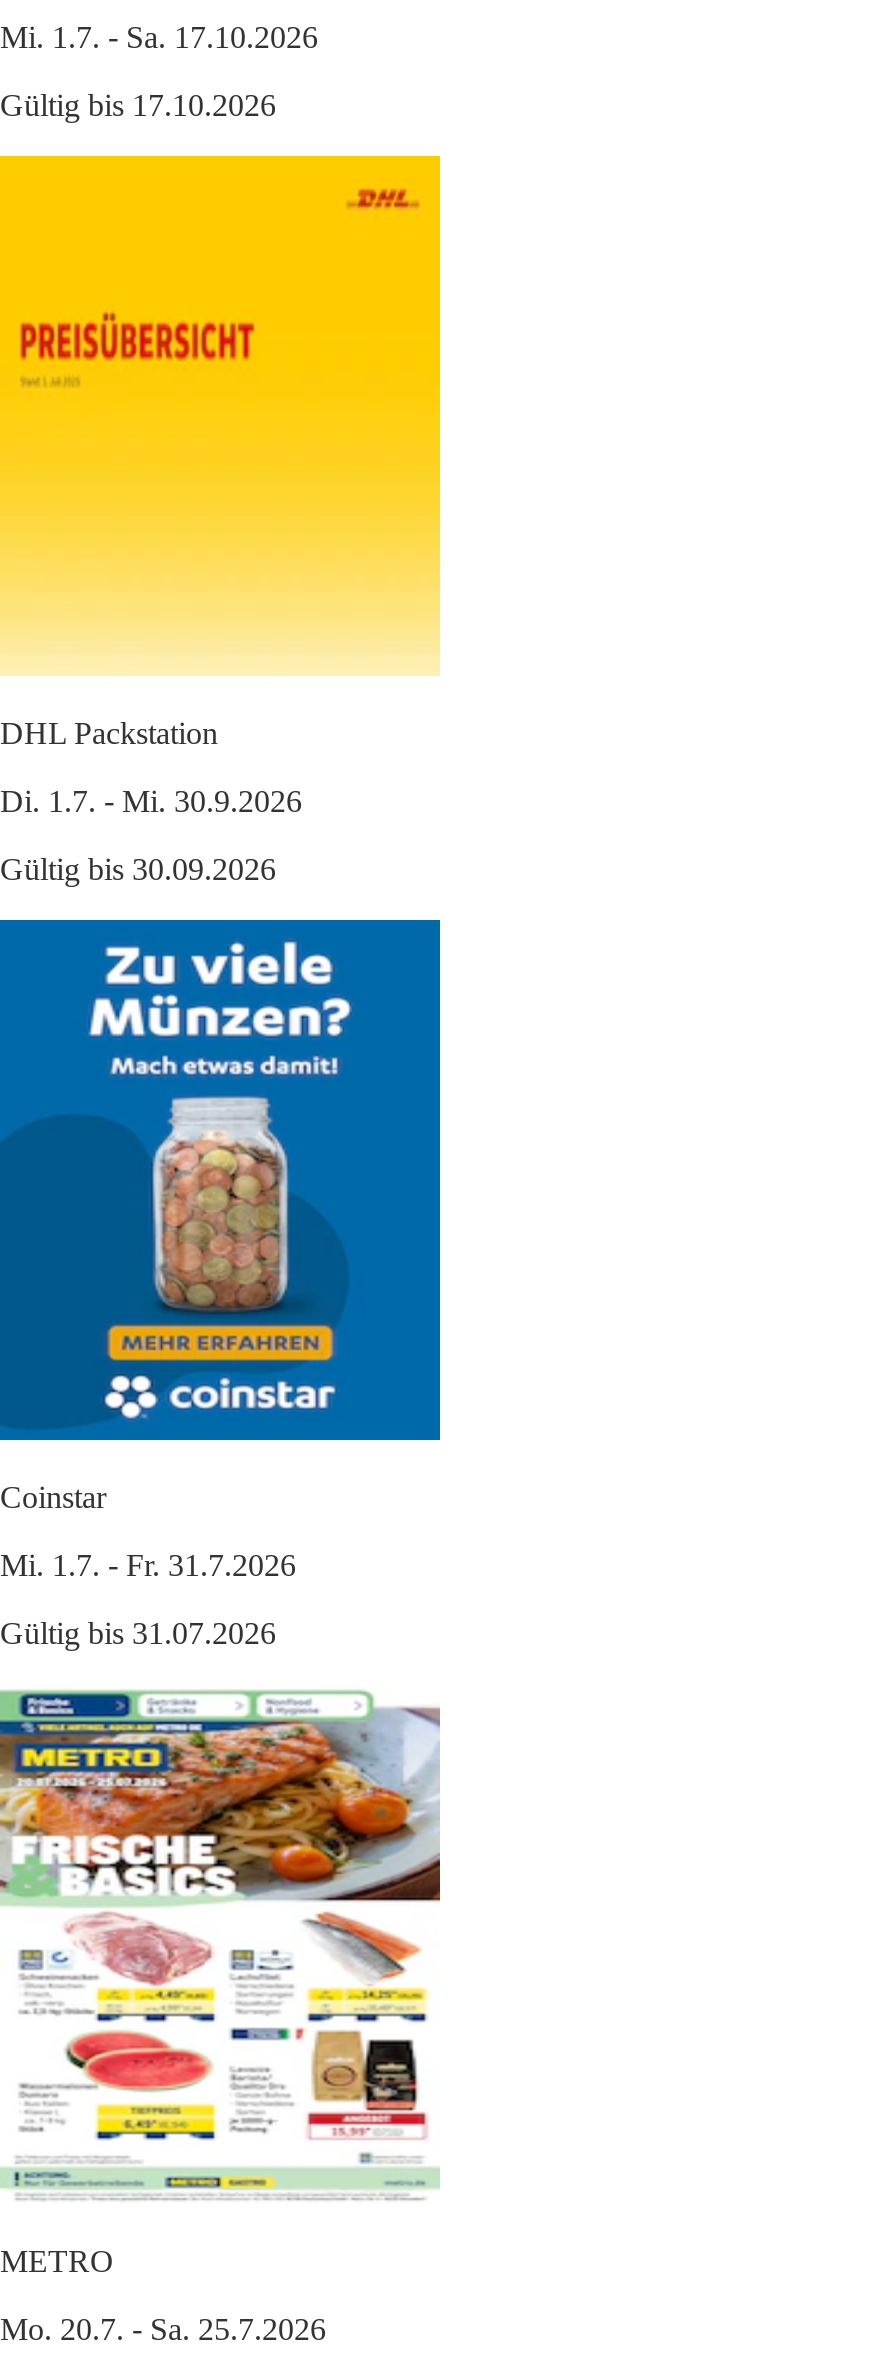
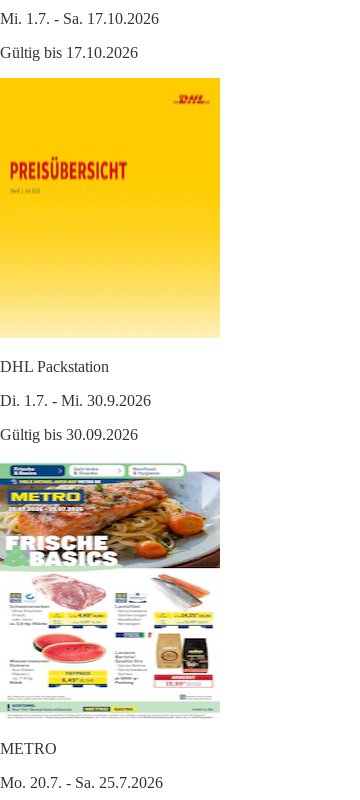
[0,918,442,1651] [image] | Coinstar | Mi. 1.7. - Fr. 31.7.2026 | Gültig bis 31.07.2026 -> none

